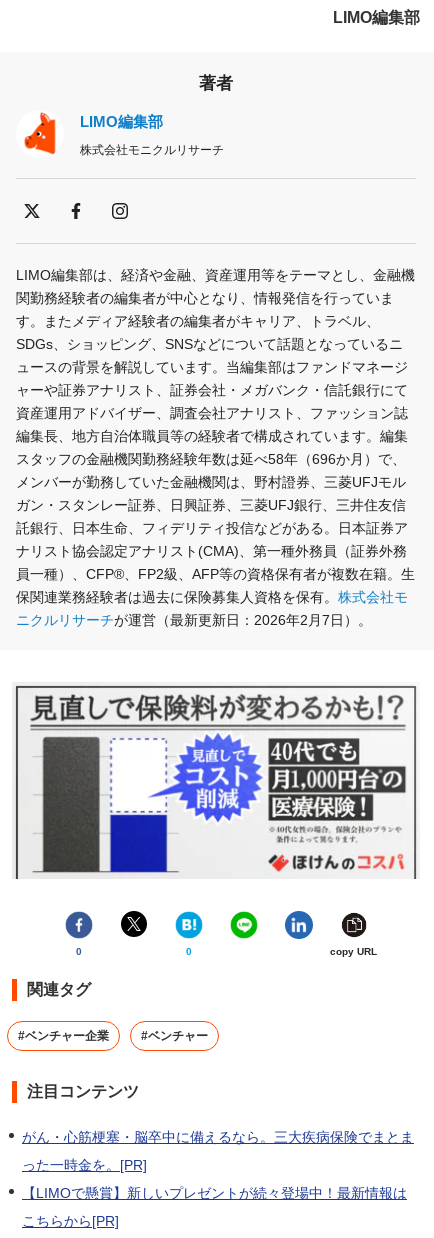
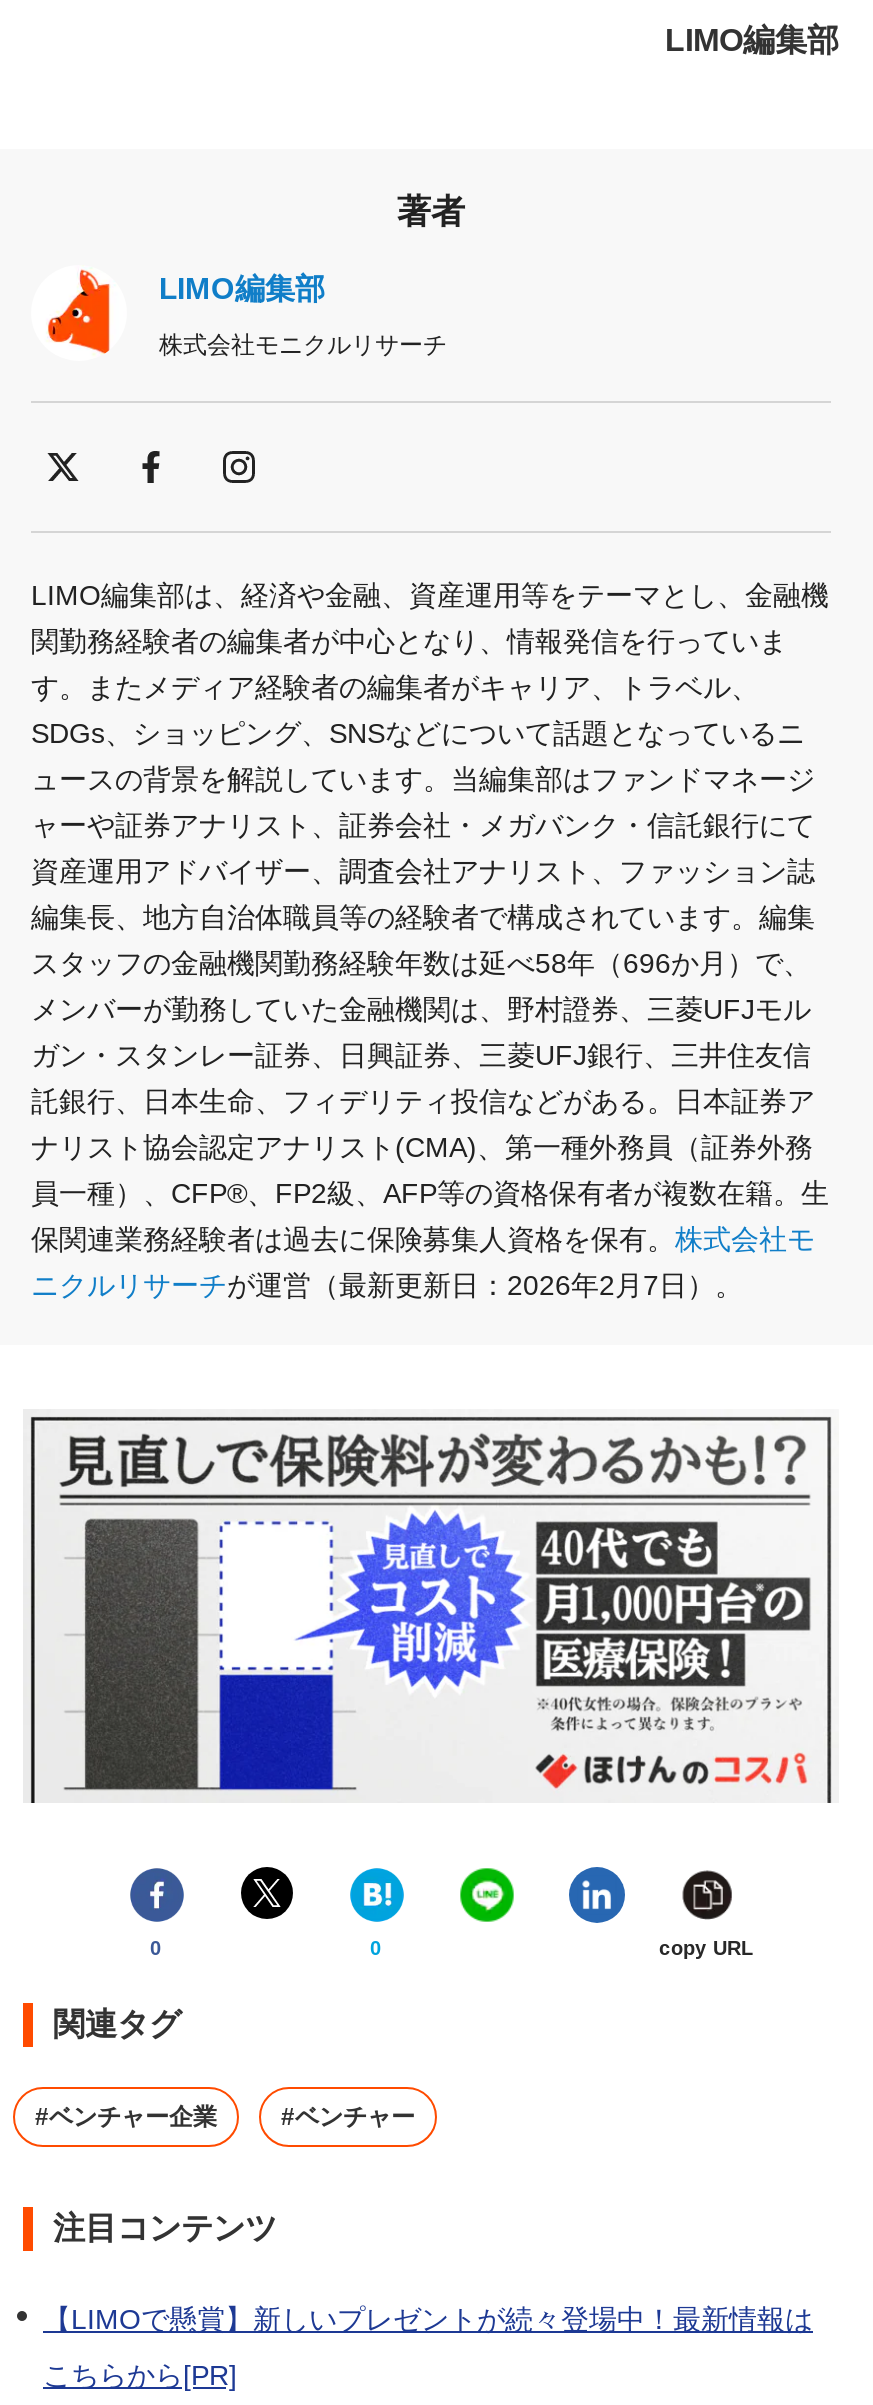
moved [16,74,415,1100] -> [31,193,829,2245]: [image] | 著者 | LIMO編集部 | ... | #ベンチャー | 注目コンテンツ
[22,1129,414,1173] がん・心筋梗塞・脳卒中に備えるなら。三大疾病保険でまとま | った一時金を。[PR] -> none

